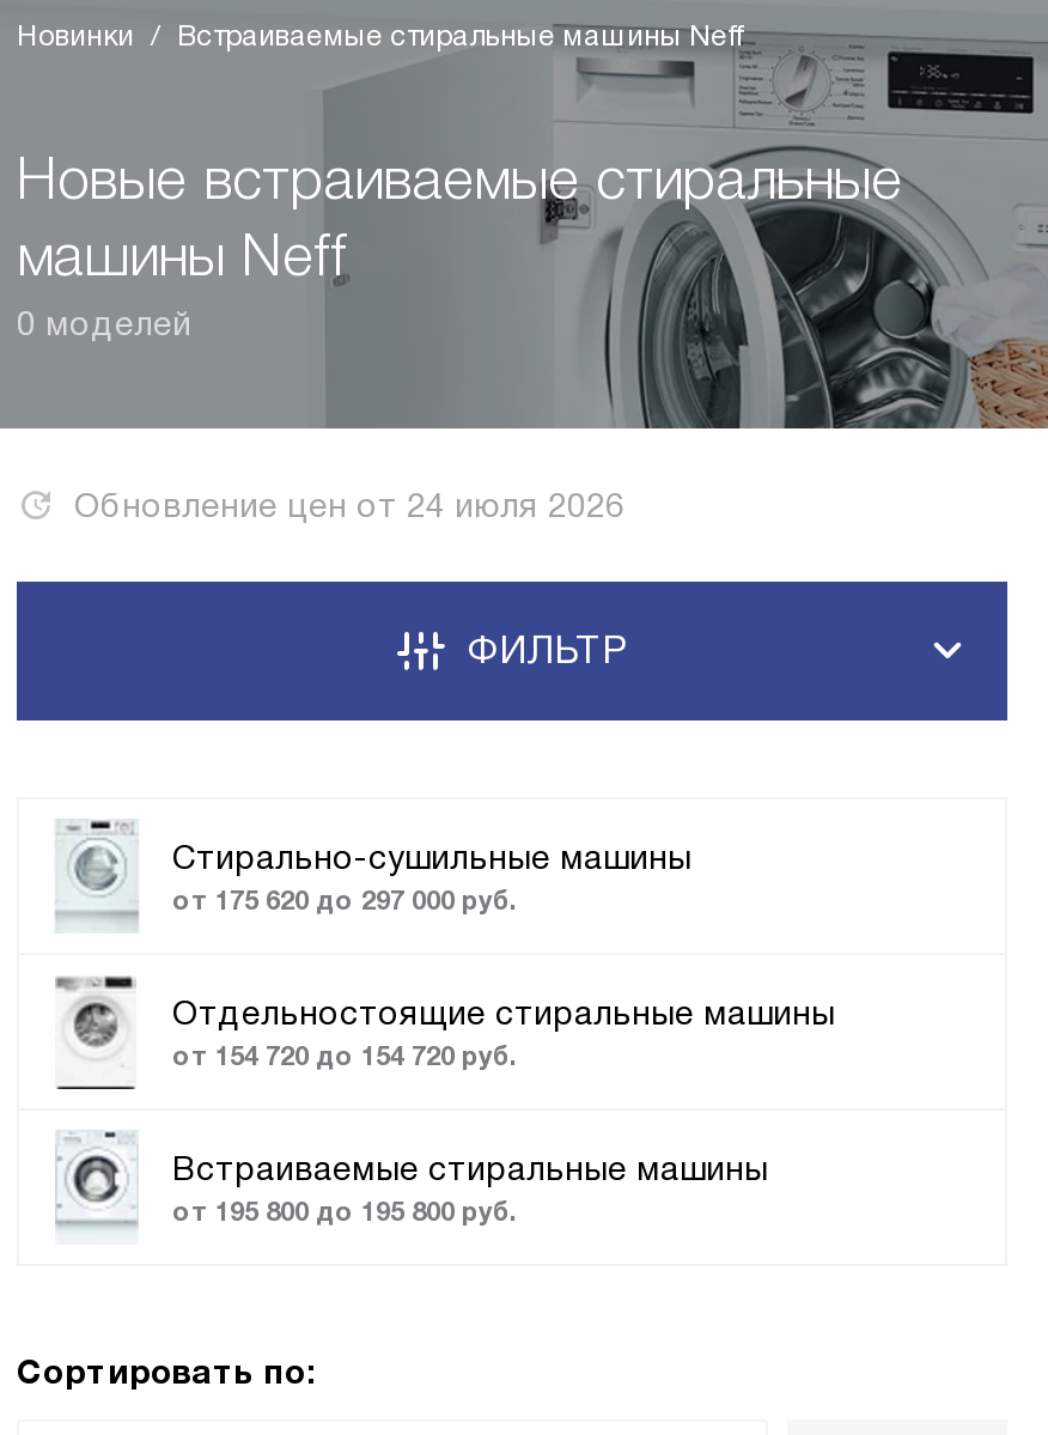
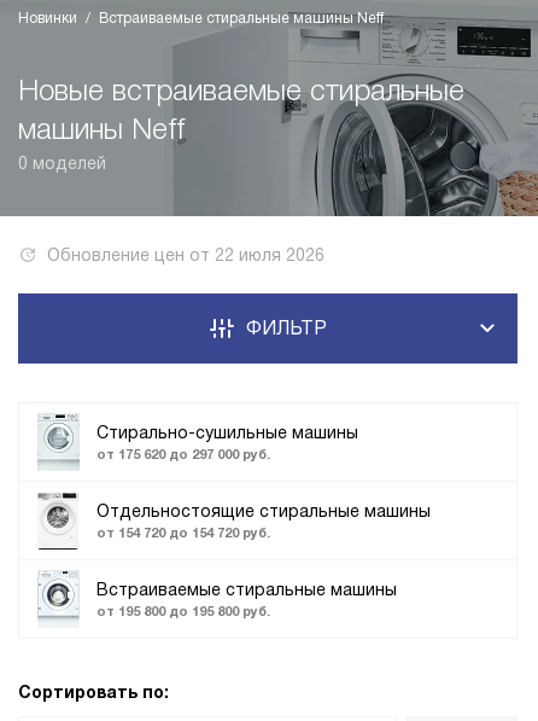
[74,486,624,524] Обновление цен от 24 июля 2026 -> [47,245,324,264] Обновление цен от 22 июля 2026

